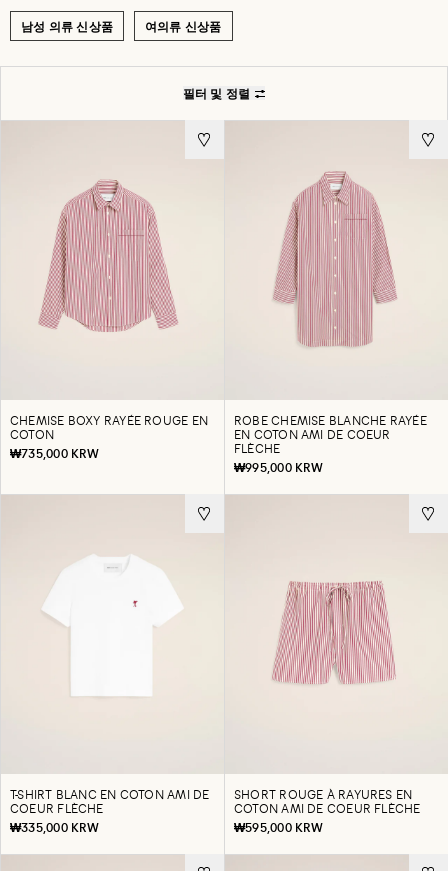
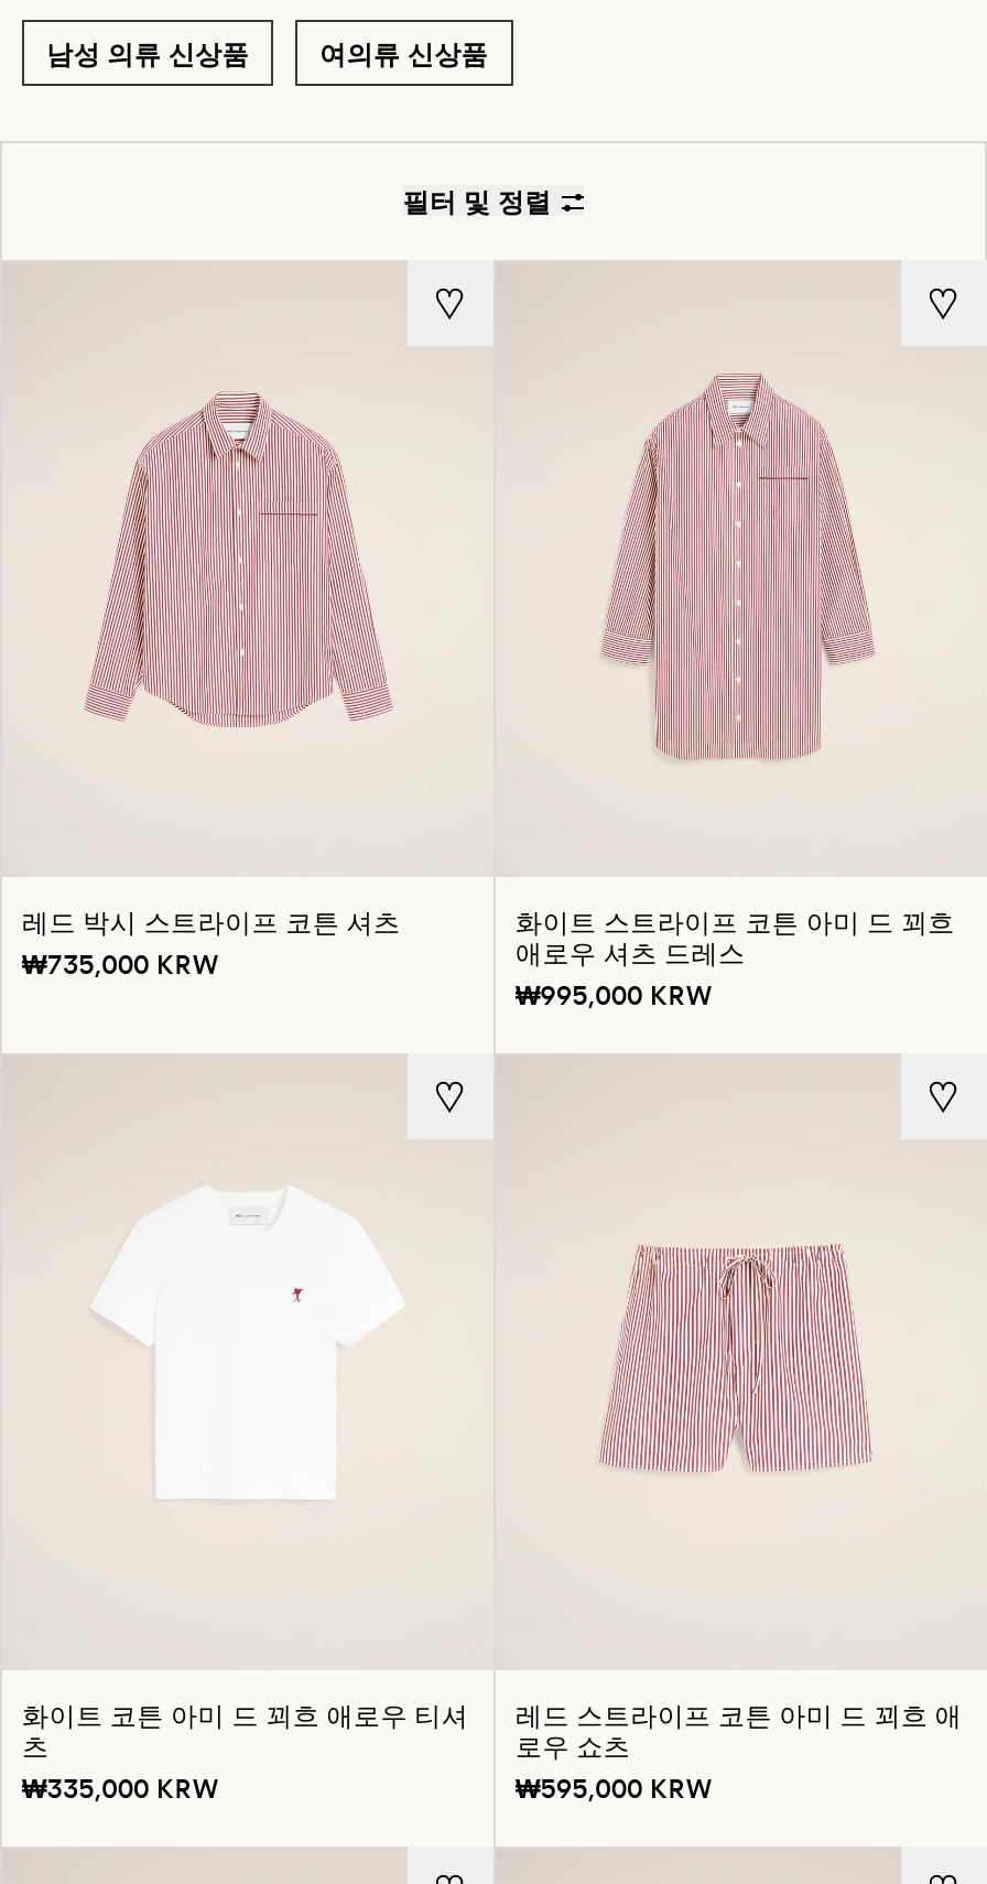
[10,412,208,442] CHEMISE BOXY RAYÉE ROUGE EN | COTON -> [22,903,401,939] 레드 박시 스트라이프 코튼 셔츠
[234,412,427,456] ROBE CHEMISE BLANCHE RAYÉE | EN COTON AMI DE COEUR | FLÈCHE -> [516,903,955,970] 화이트 스트라이프 코튼 아미 드 꾀흐 | 애로우 셔츠 드레스
[10,786,209,816] T-SHIRT BLANC EN COTON AMI DE | COEUR FLÈCHE -> [22,1697,468,1763] 화이트 코튼 아미 드 꾀흐 애로우 티셔 | 츠
[234,786,420,816] SHORT ROUGE À RAYURES EN | COTON AMI DE COEUR FLÈCHE -> [516,1697,962,1763] 레드 스트라이프 코튼 아미 드 꾀흐 애 | 로우 쇼츠

